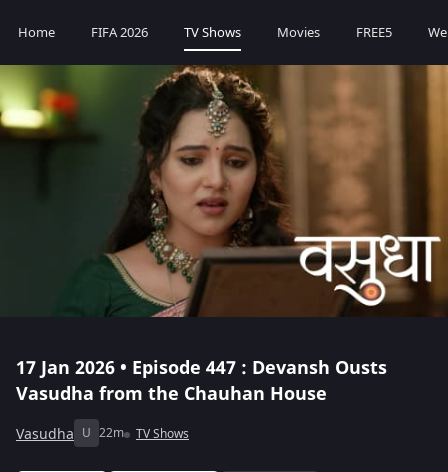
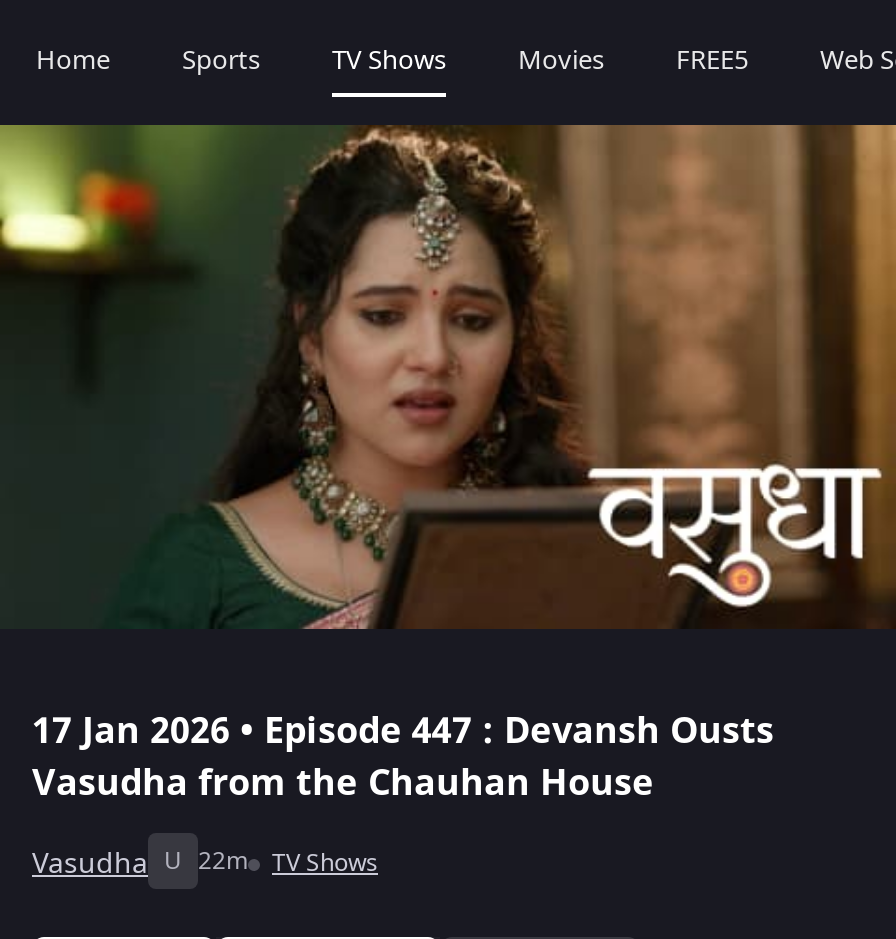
[91,23,148,42] FIFA 2026 -> [182,41,260,79] Sports

